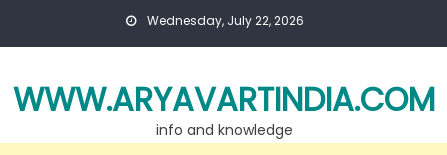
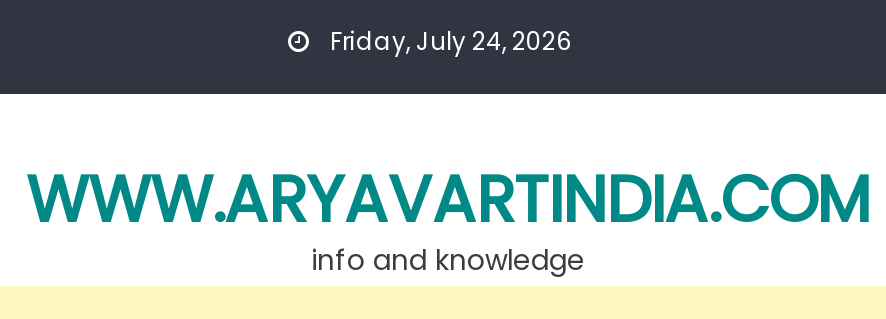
[144,12,304,29] Wednesday, July 22, 2026 -> [324,24,572,58] Friday, July 24, 2026

